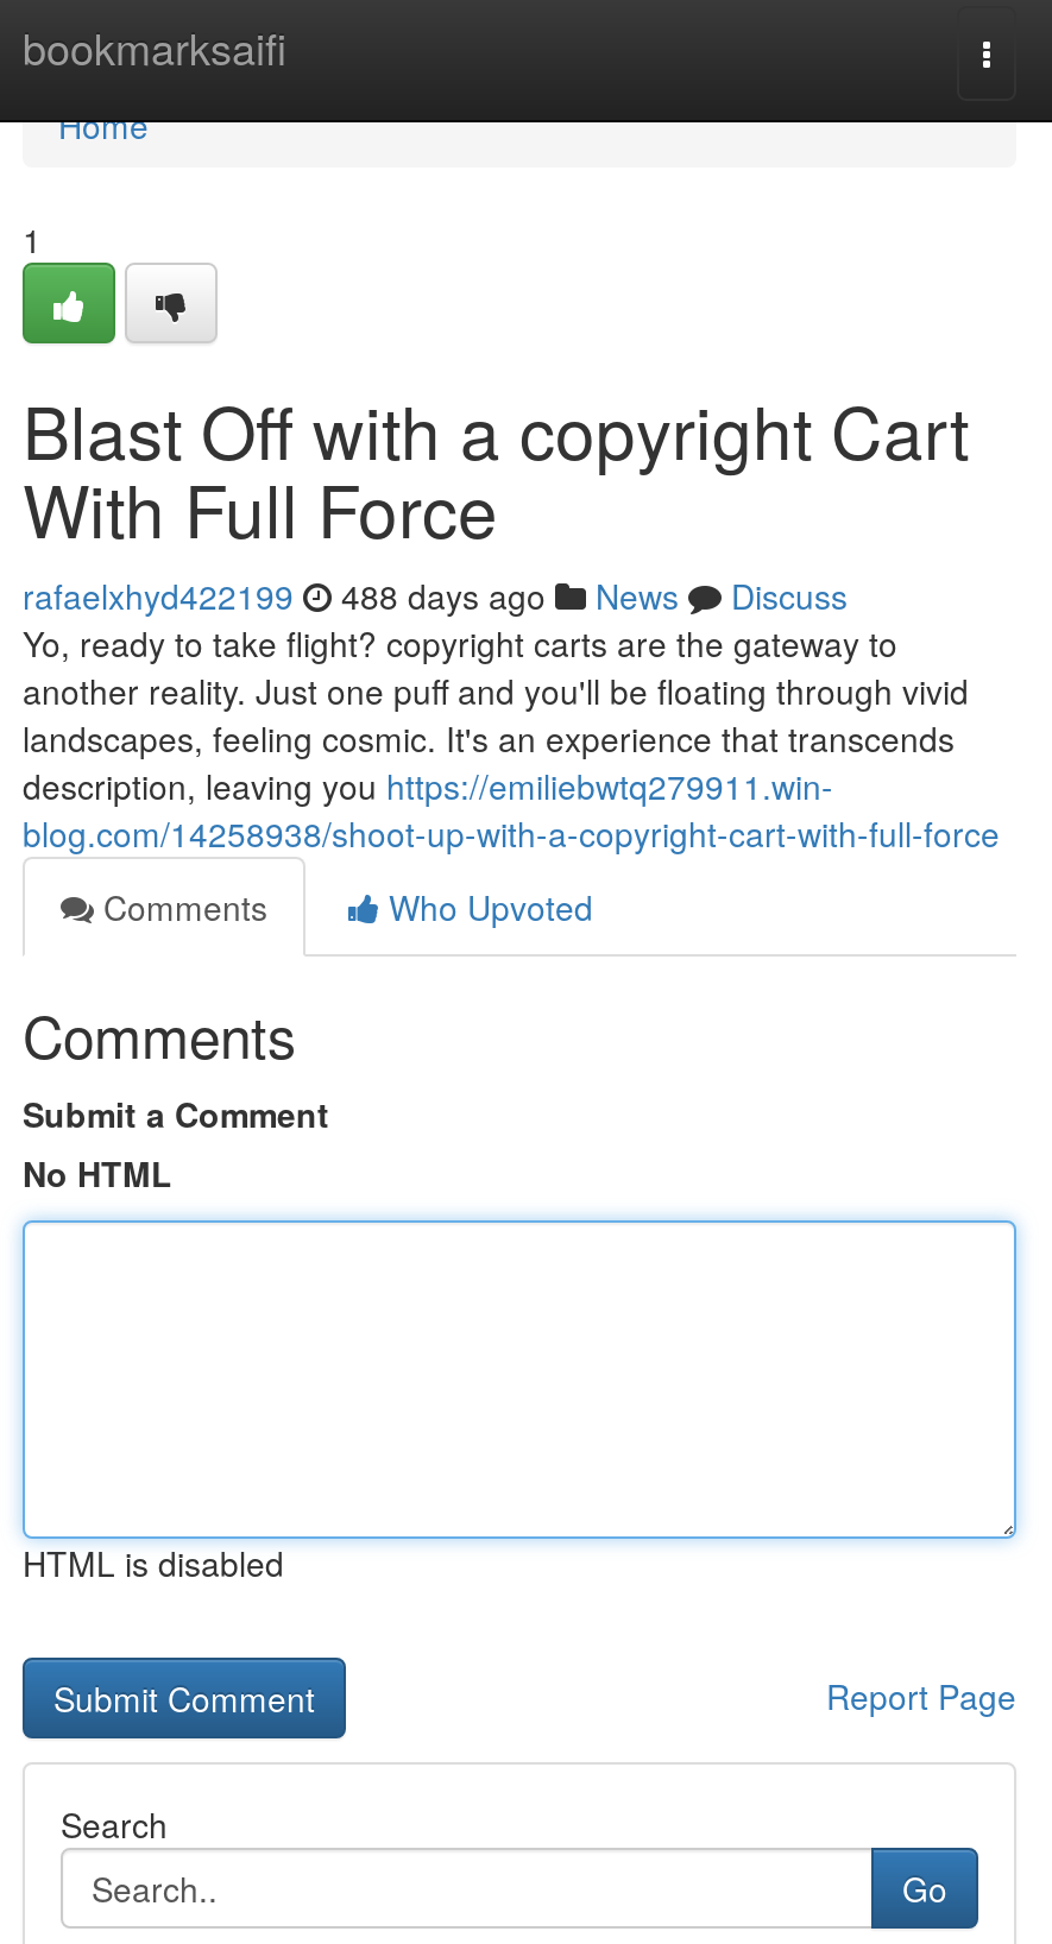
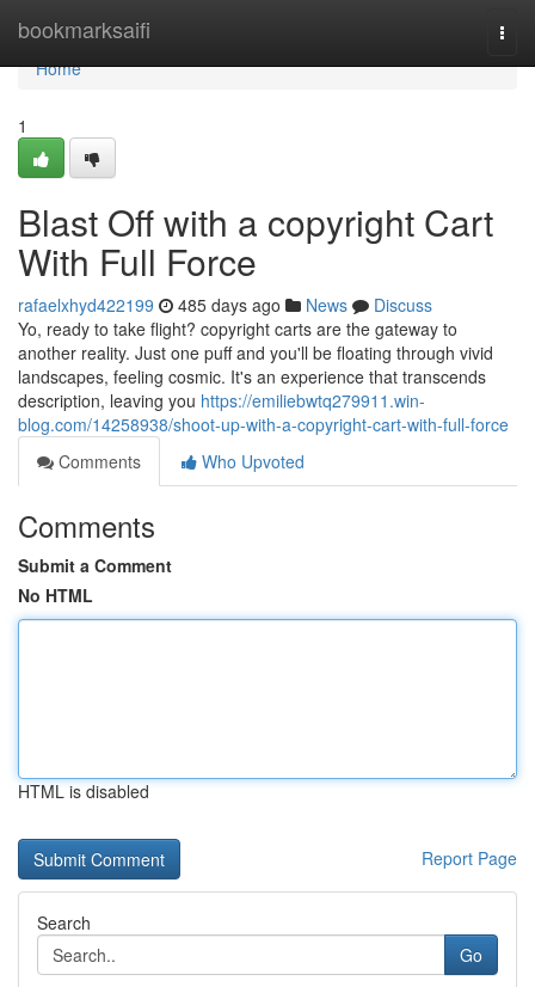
[23,572,848,619] rafaelxhyd422199 488 days ago News Discuss -> [18,293,432,317] rafaelxhyd422199 485 days ago News Discuss

